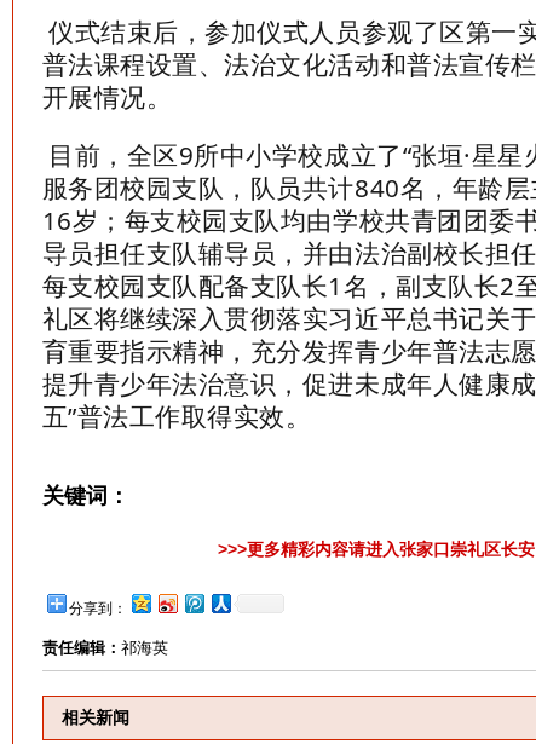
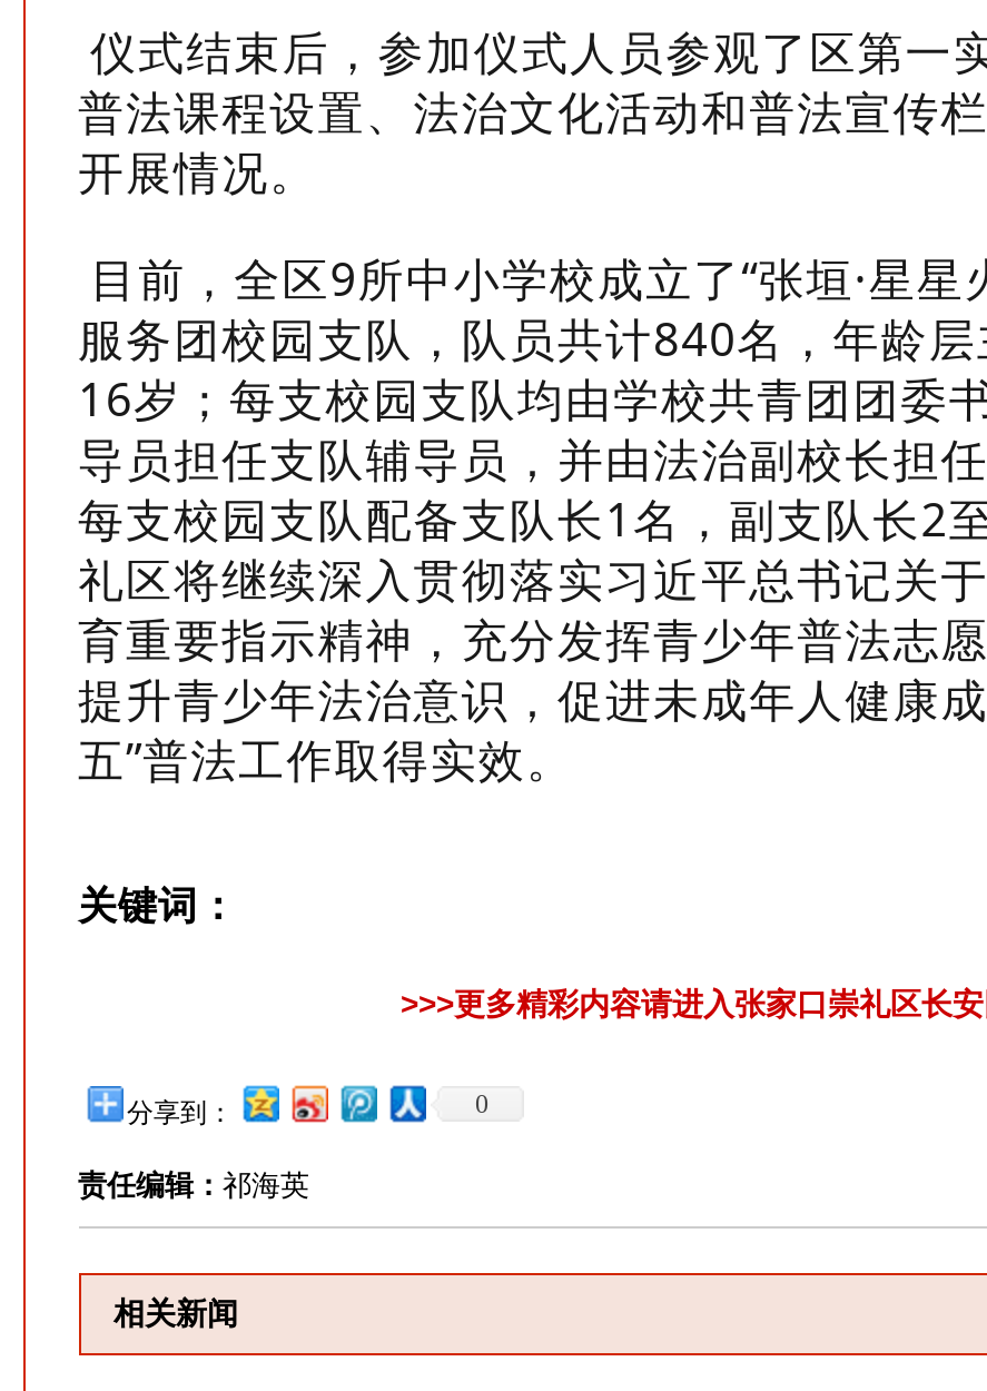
none -> [475,1088,488,1119] 0

